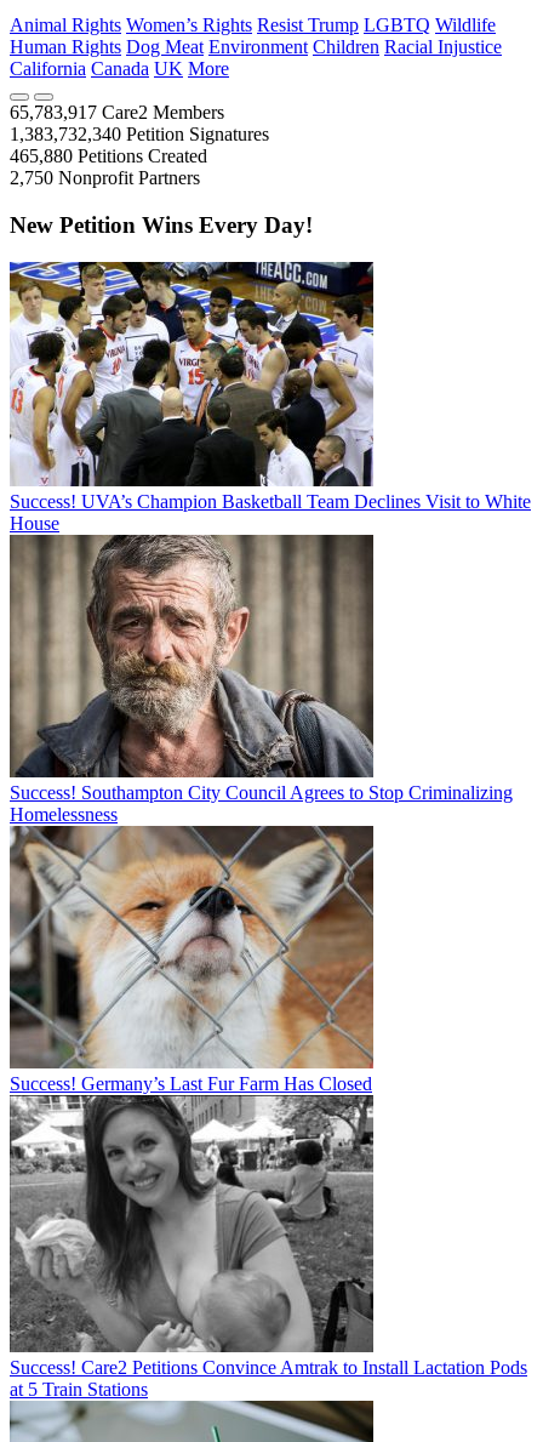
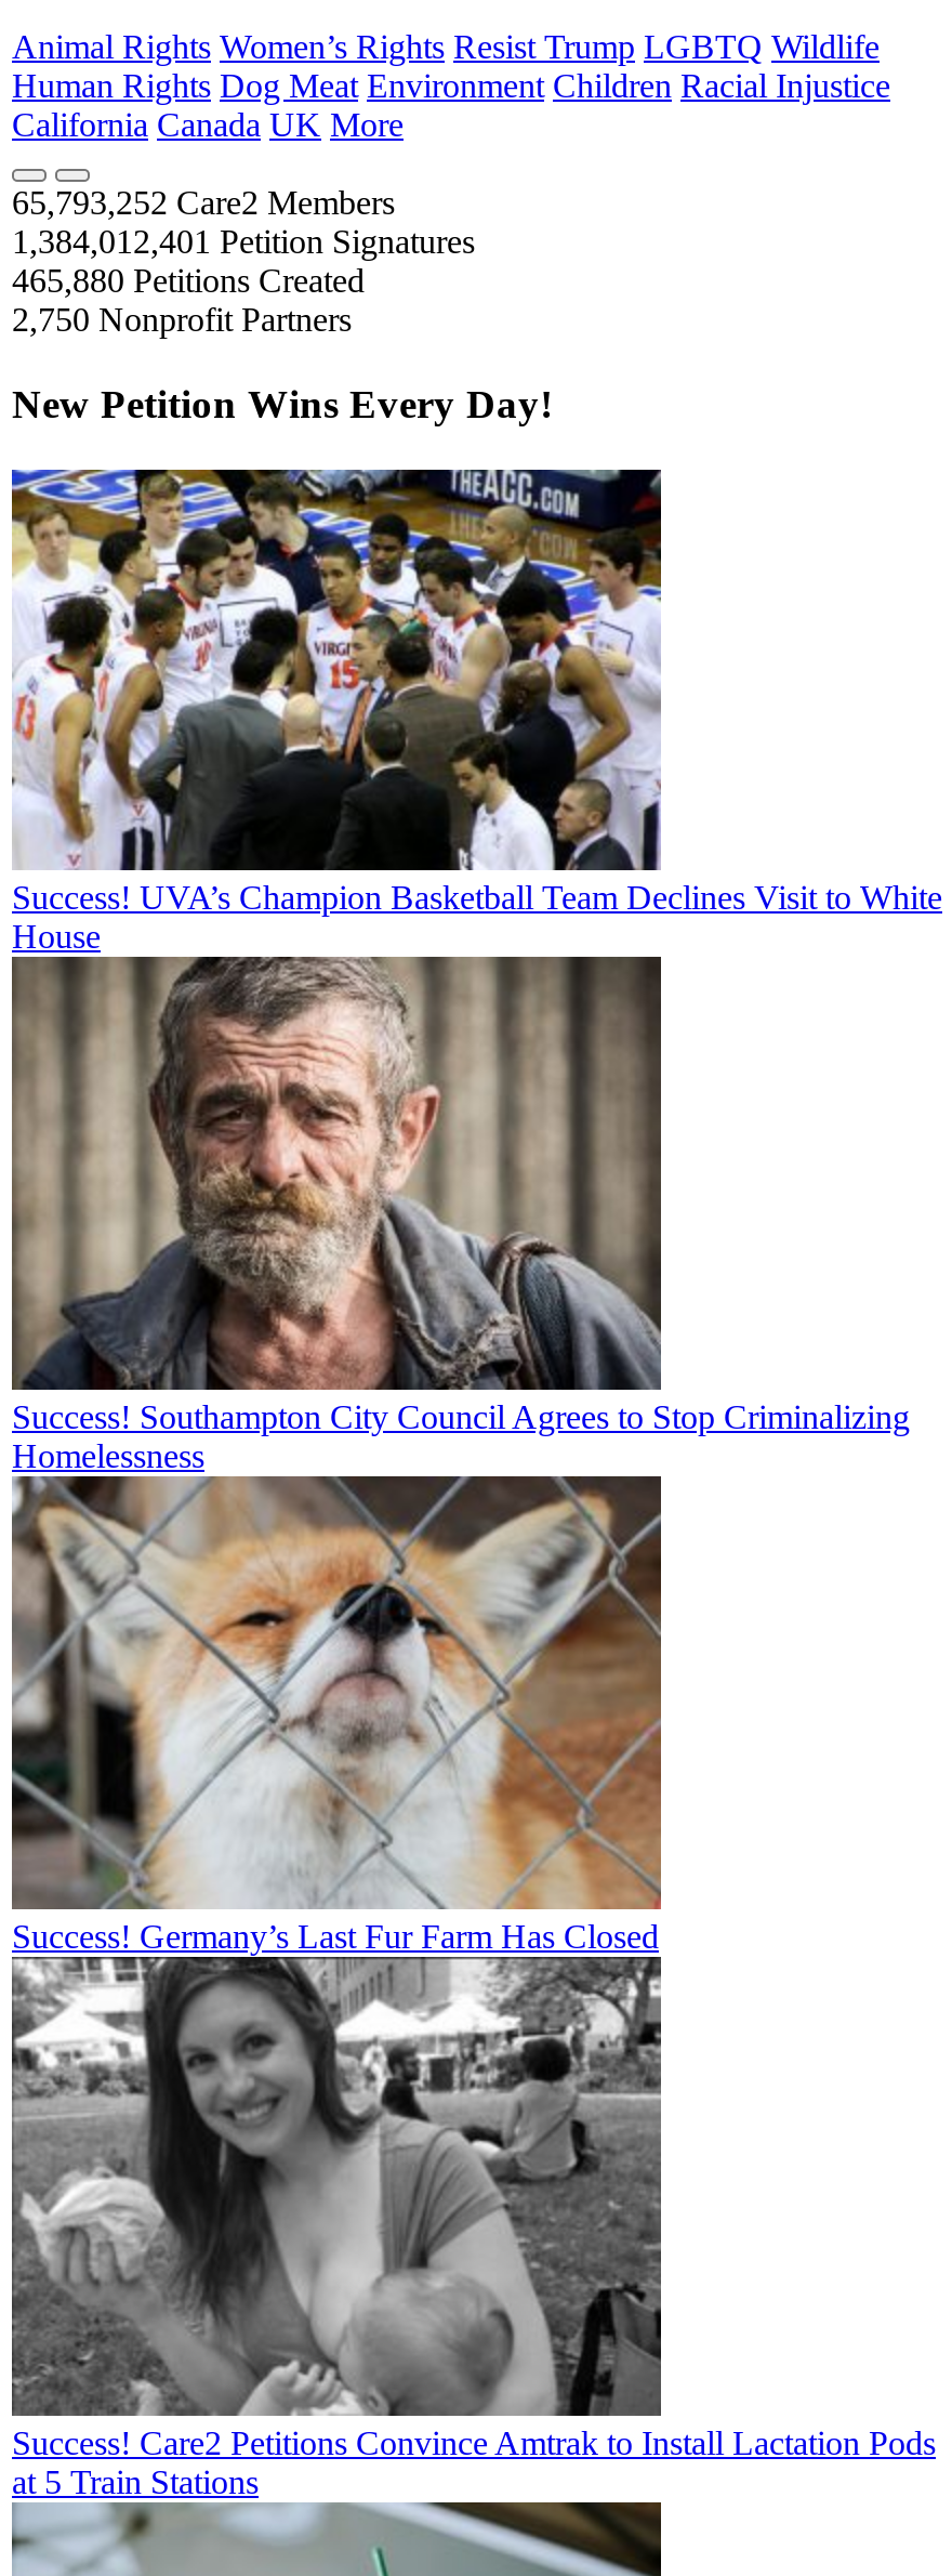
[10,102,224,123] 65,783,917 Care2 Members -> [12,185,395,222] 65,793,252 Care2 Members
[10,124,269,145] 1,383,732,340 Petition Signatures -> [12,224,475,261] 1,384,012,401 Petition Signatures

